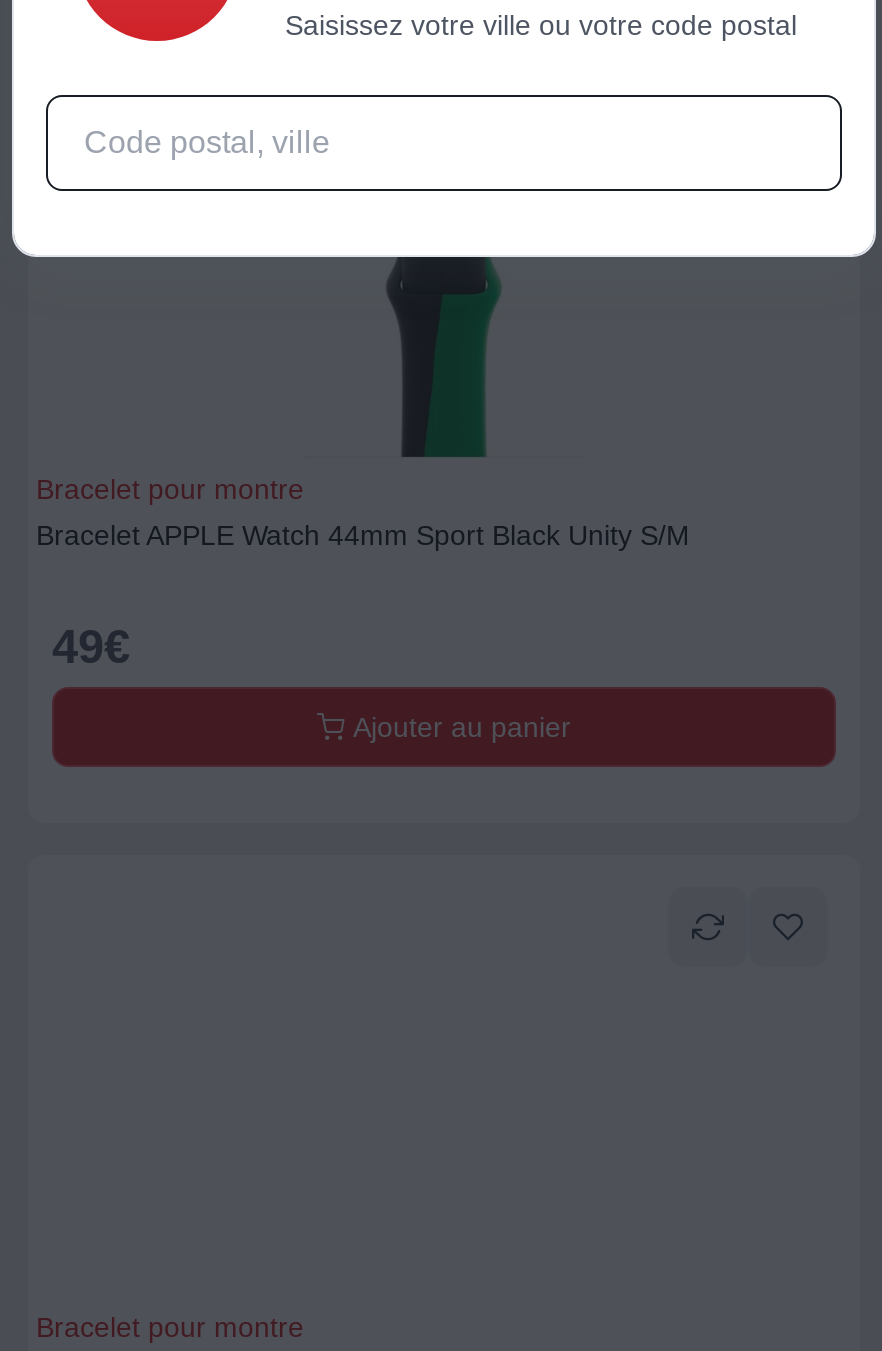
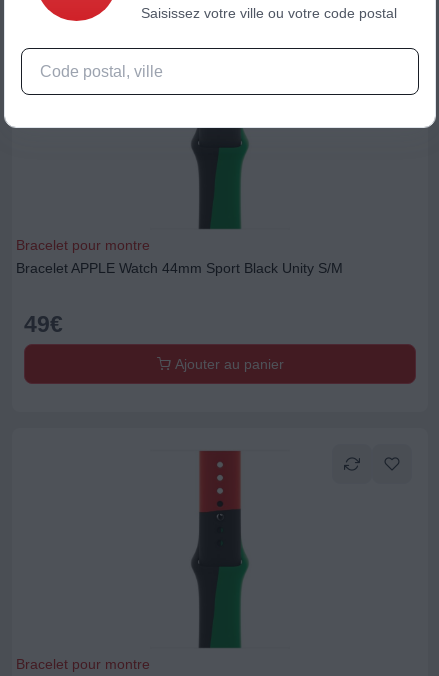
none -> [192,451,248,648] [image]

